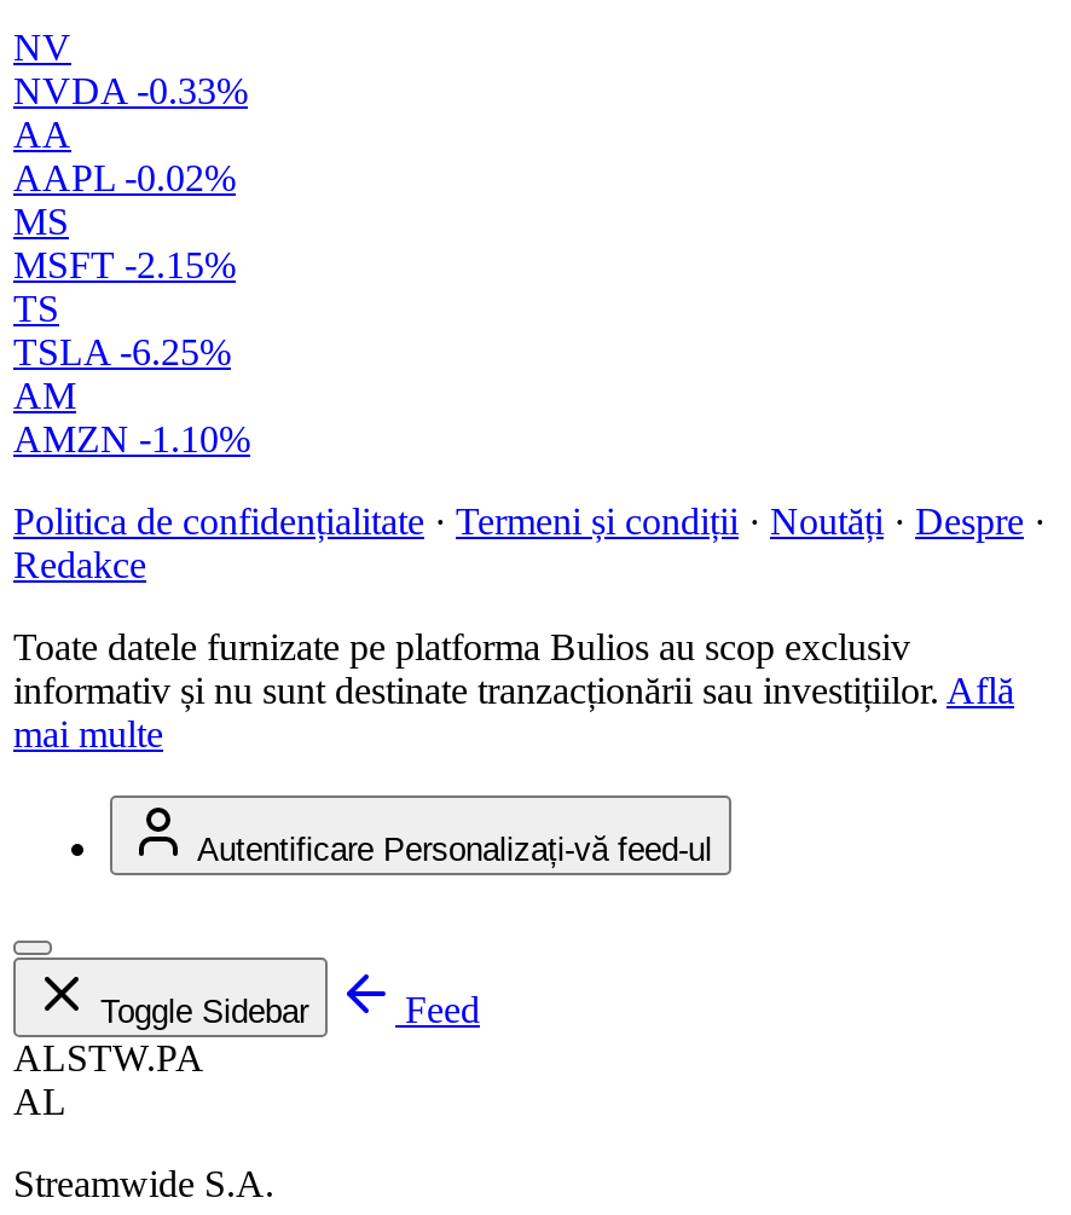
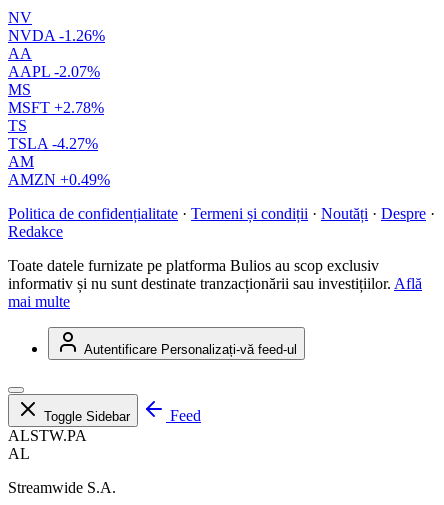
[13,70,248,111] NVDA -0.33% -> [8,27,105,44] NVDA -1.26%
[13,157,236,199] AAPL -0.02% -> [8,63,100,80] AAPL -2.07%
[13,244,236,286] MSFT -2.15% -> [8,99,104,116] MSFT +2.78%
[13,331,231,373] TSLA -6.25% -> [8,135,98,152] TSLA -4.27%
[13,419,250,460] AMZN -1.10% -> [8,171,110,188] AMZN +0.49%

